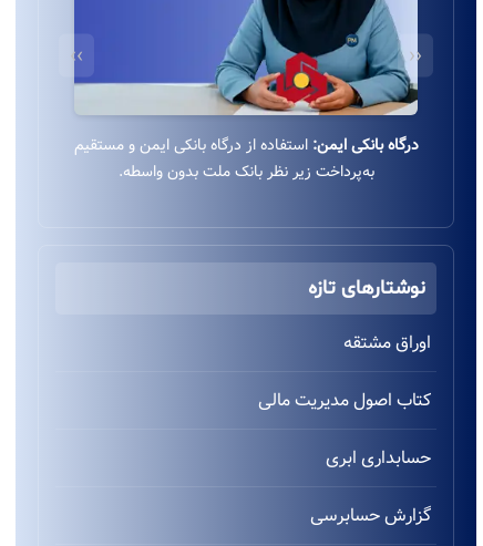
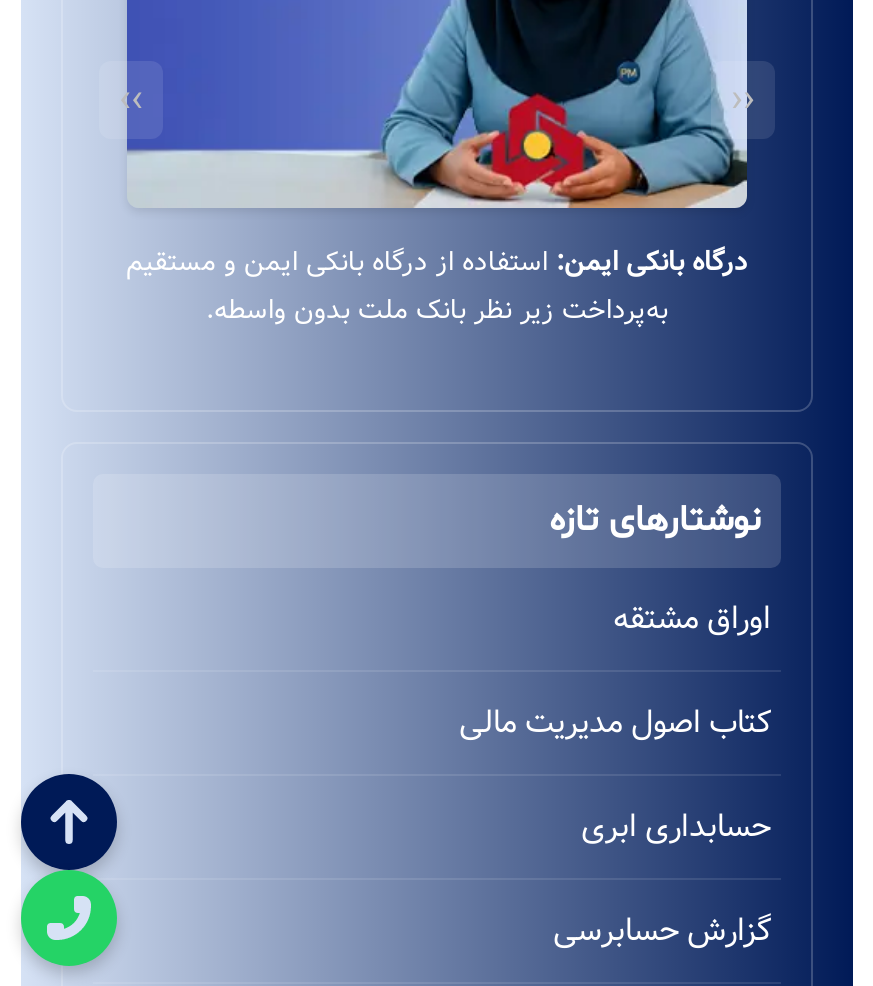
none -> [19,772,119,970] [image]

